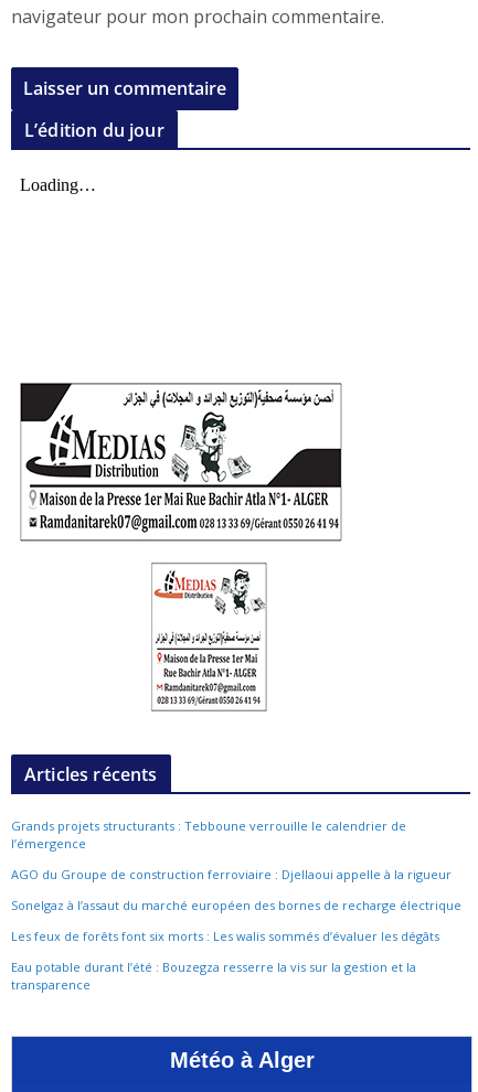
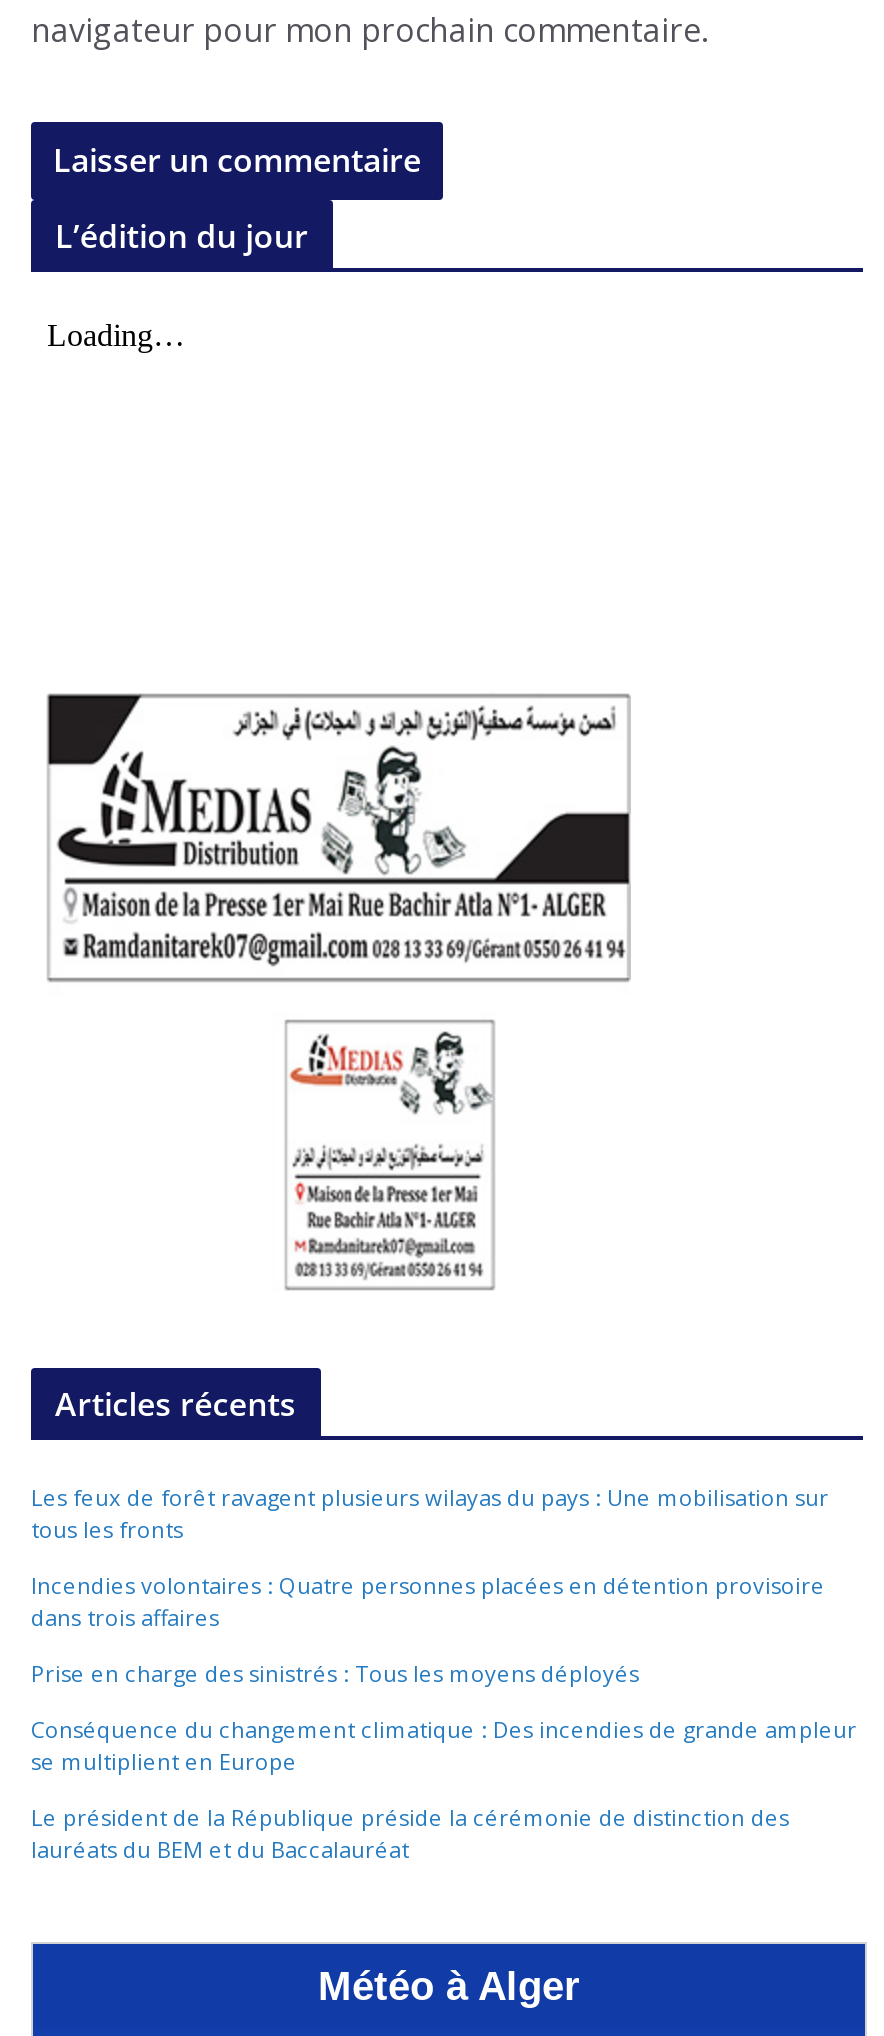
[11,817,406,851] Grands projets structurants : Tebboune verrouille le calendrier de | l’émergence -> [31,1482,829,1544] Les feux de forêt ravagent plusieurs wilayas du pays : Une mobilisation sur | tous les fronts
[11,866,452,882] AGO du Groupe de construction ferroviaire : Djellaoui appelle à la rigueur -> [31,1570,825,1632] Incendies volontaires : Quatre personnes placées en détention provisoire | dans trois affaires
[11,897,461,913] Sonelgaz à l’assaut du marché européen des bornes de recharge électrique -> [31,1658,639,1688] Prise en charge des sinistrés : Tous les moyens déployés
[11,927,439,944] Les feux de forêts font six morts : Les walis sommés d’évaluer les dégâts -> [31,1714,857,1776] Conséquence du changement climatique : Des incendies de grande ampleur | se multiplient en Europe
[11,958,416,993] Eau potable durant l’été : Bouzegza resserre la vis sur la gestion et la | transparence -> [31,1802,789,1864] Le président de la République préside la cérémonie de distinction des | lauréats du BEM et du Baccalauréat

